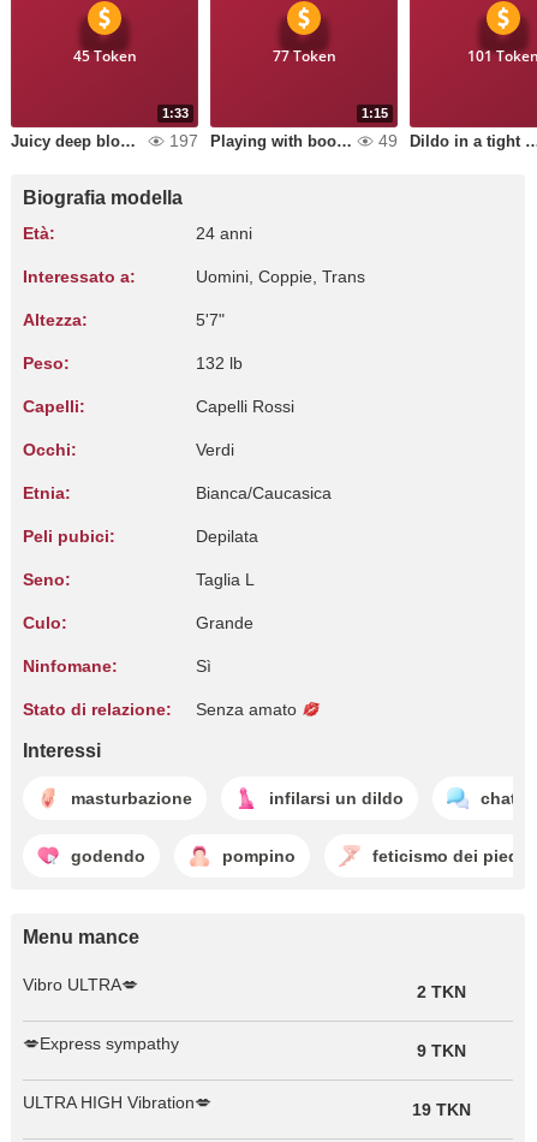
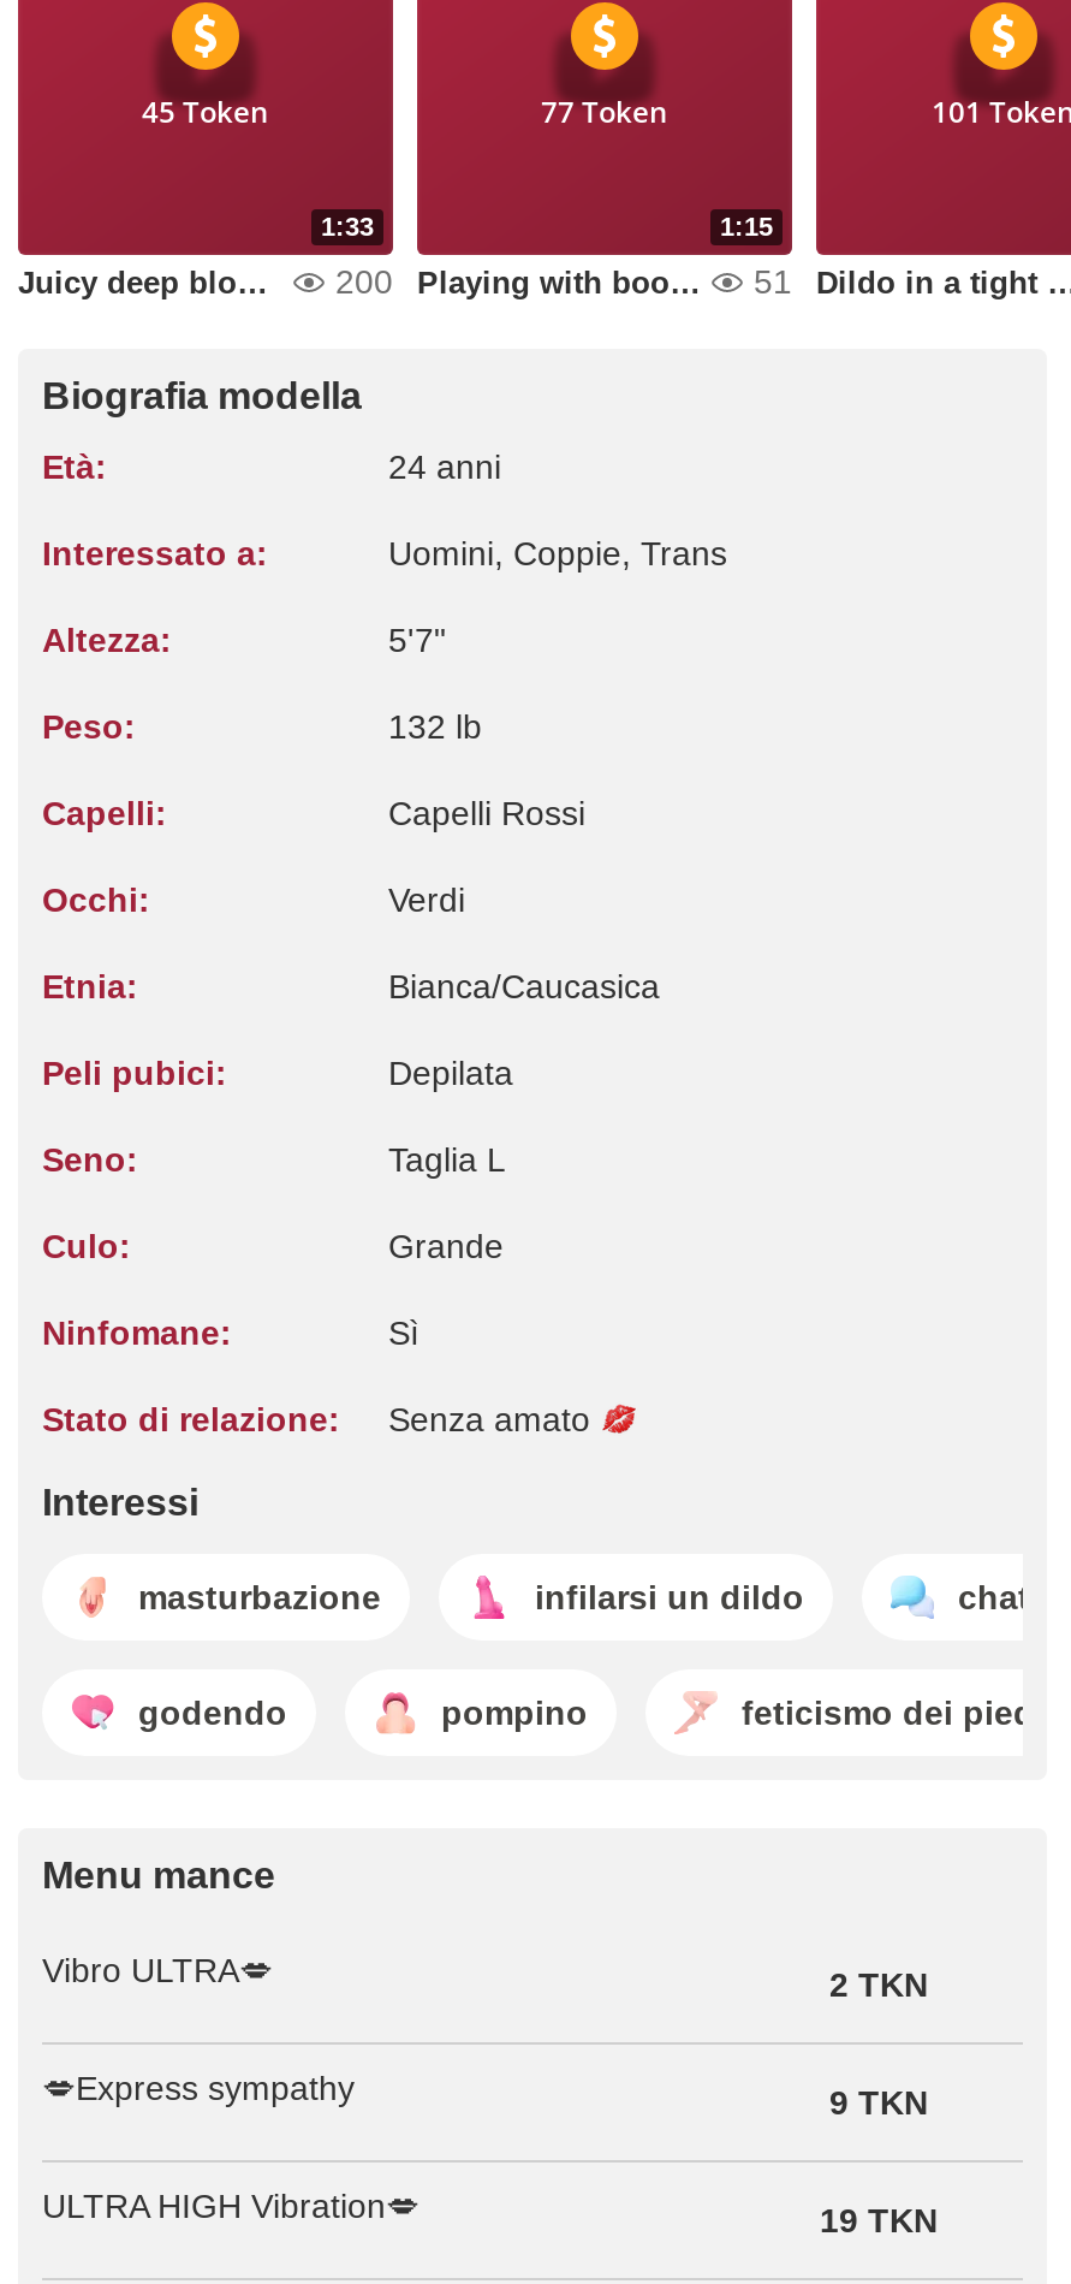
[169,131,198,150] 197 -> [335,262,393,301] 200
[378,131,398,150] 49 -> [754,262,792,301] 51

